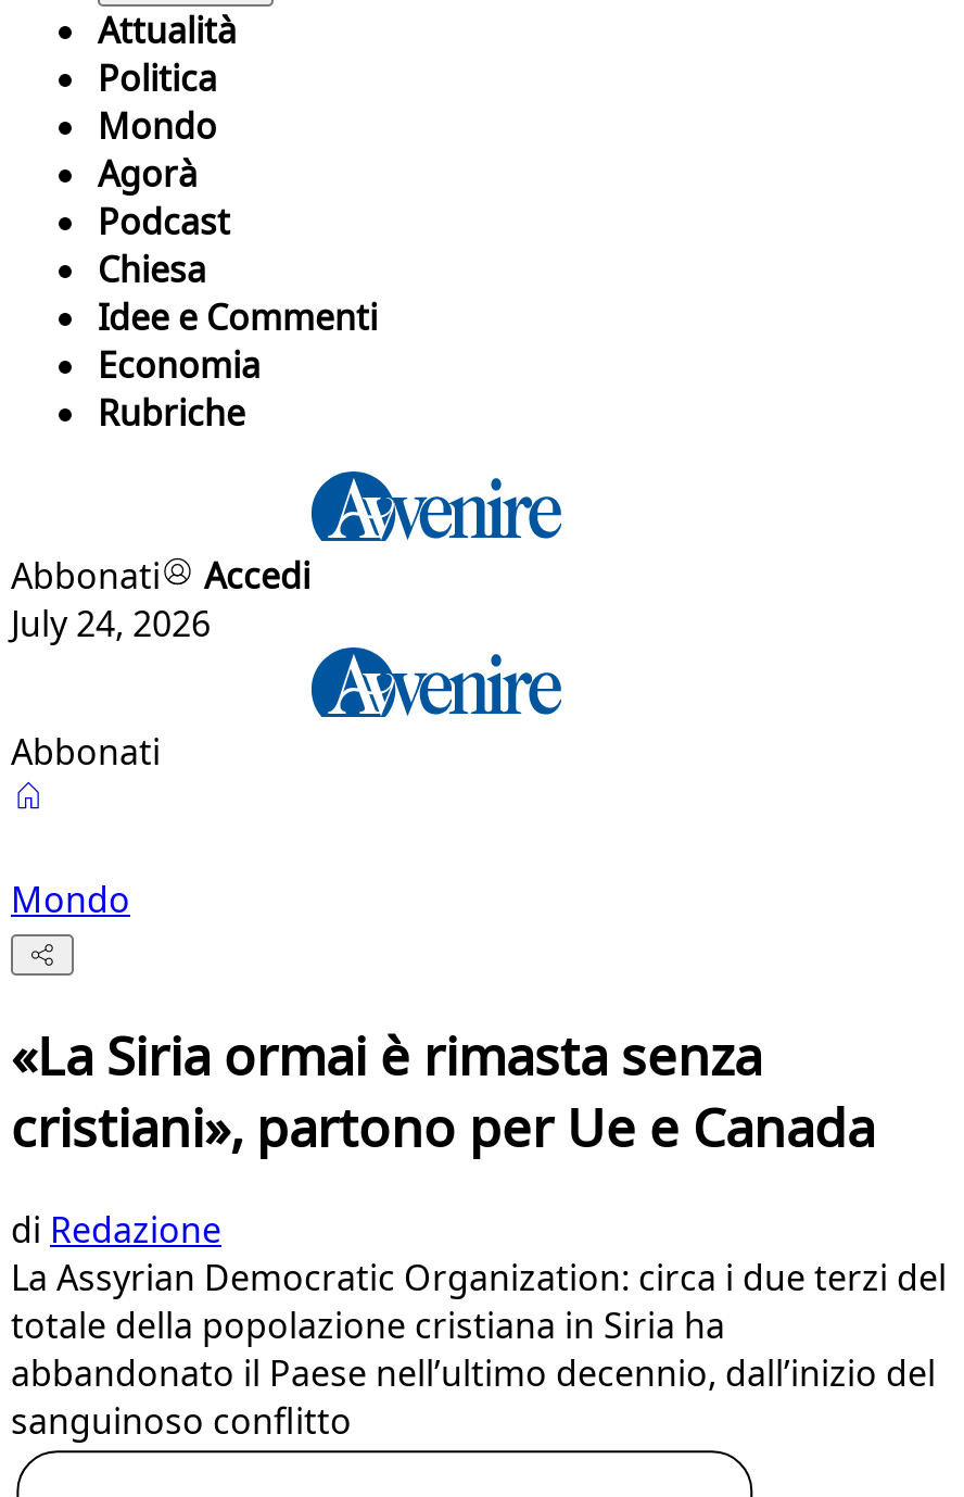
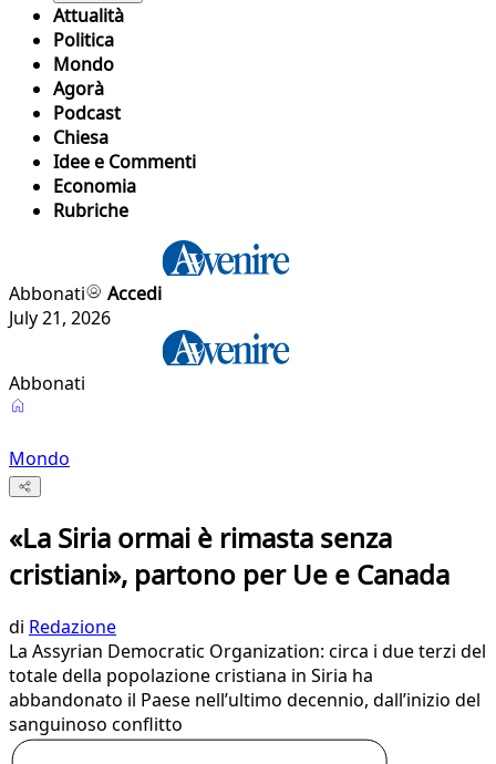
[11,600,211,647] July 24, 2026 -> [9,306,111,330] July 21, 2026

